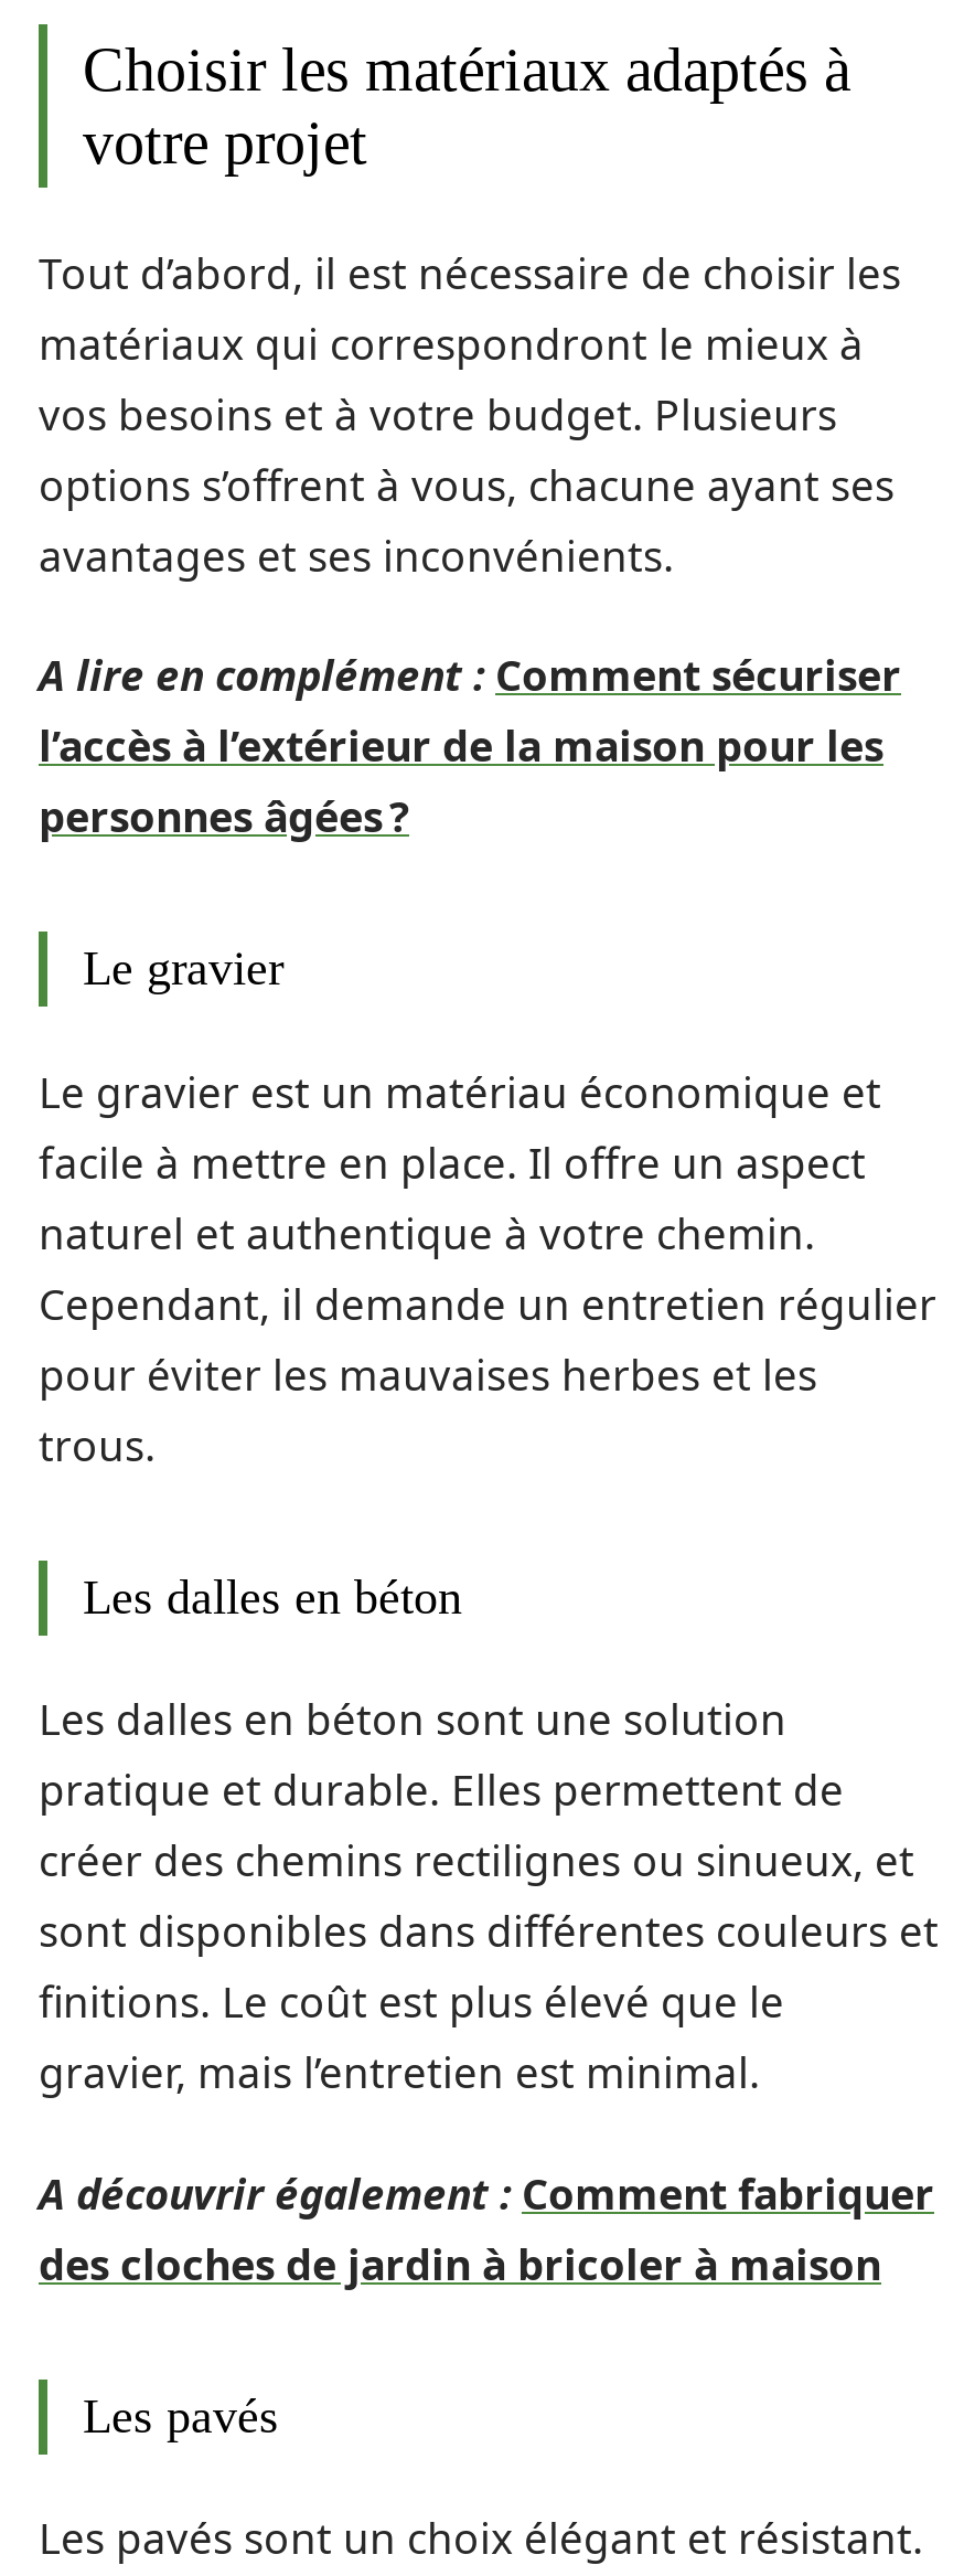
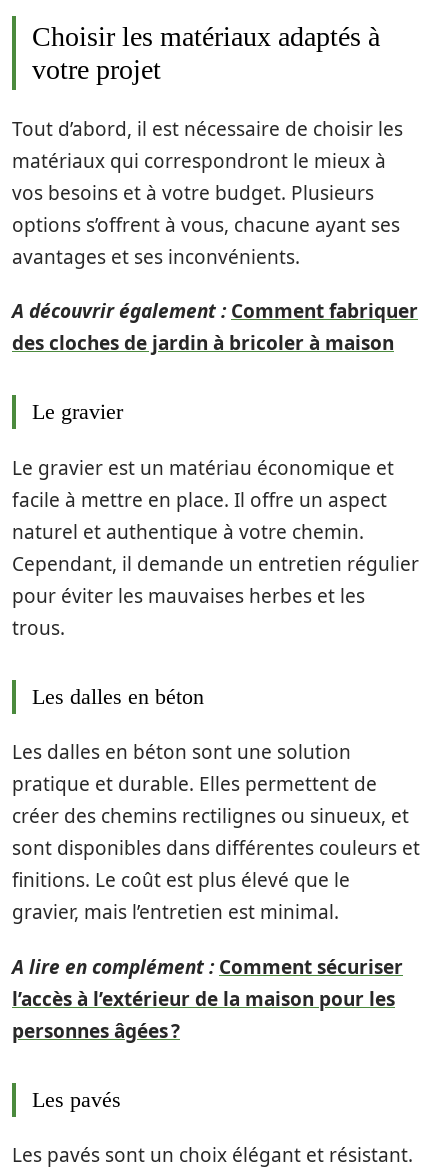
moved [39,647,901,845] -> [12,953,403,1043]: A lire en complément : Comment sécuriser | l’accès à l’extérieur de la maison pour les | personnes âgées ?
moved [39,940,939,2101] -> [12,399,420,925]: Le gravier | Le gravier est un matériau économique et | facile à mettre en place. Il offre un aspect | ... | finitions. Le coût est plus élevé que le | gravier, mais l’entretien est minimal.
moved [39,2164,934,2292] -> [12,298,418,356]: A découvrir également : Comment fabriquer | des cloches de jardin à bricoler à maison

